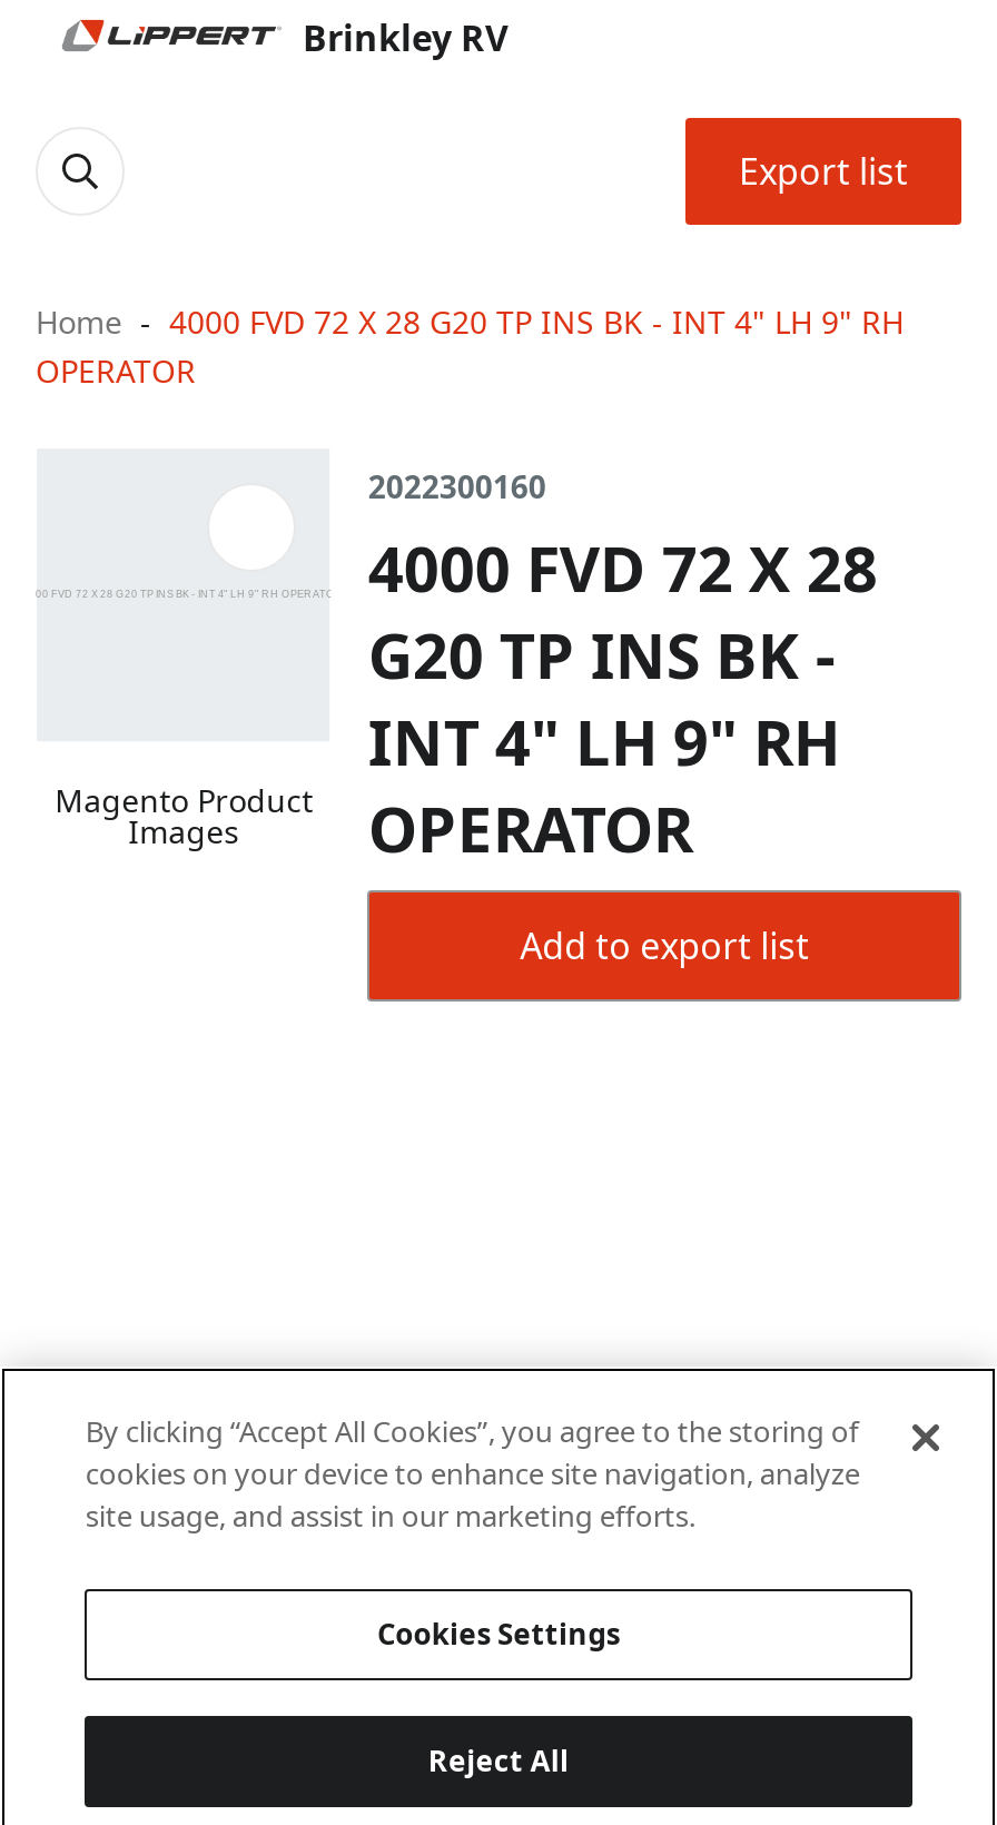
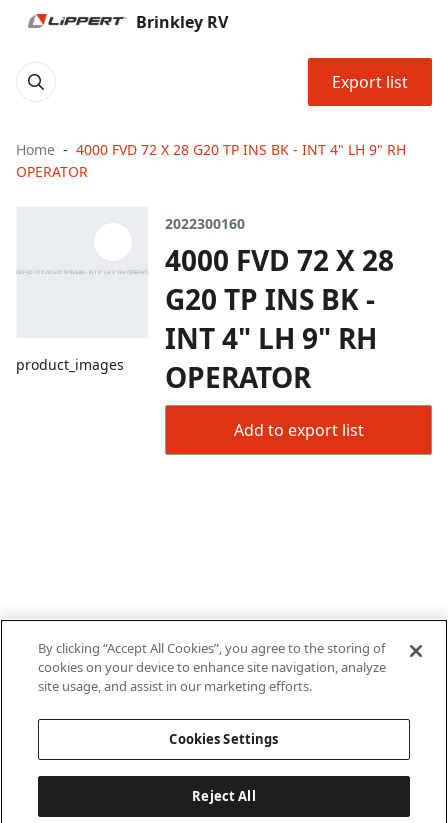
[55,780,313,853] Magento Product | Images -> [16,355,124,374] product_images

